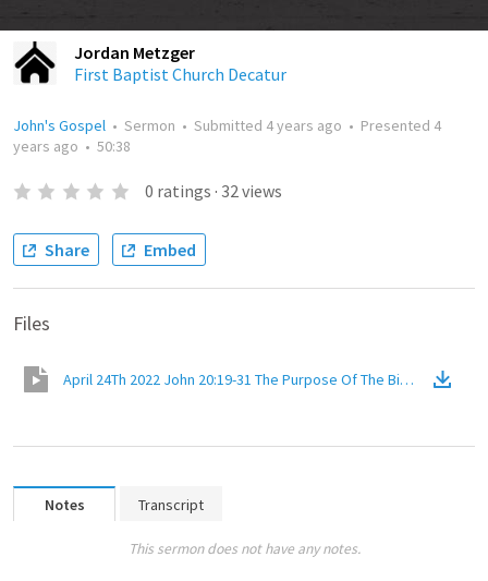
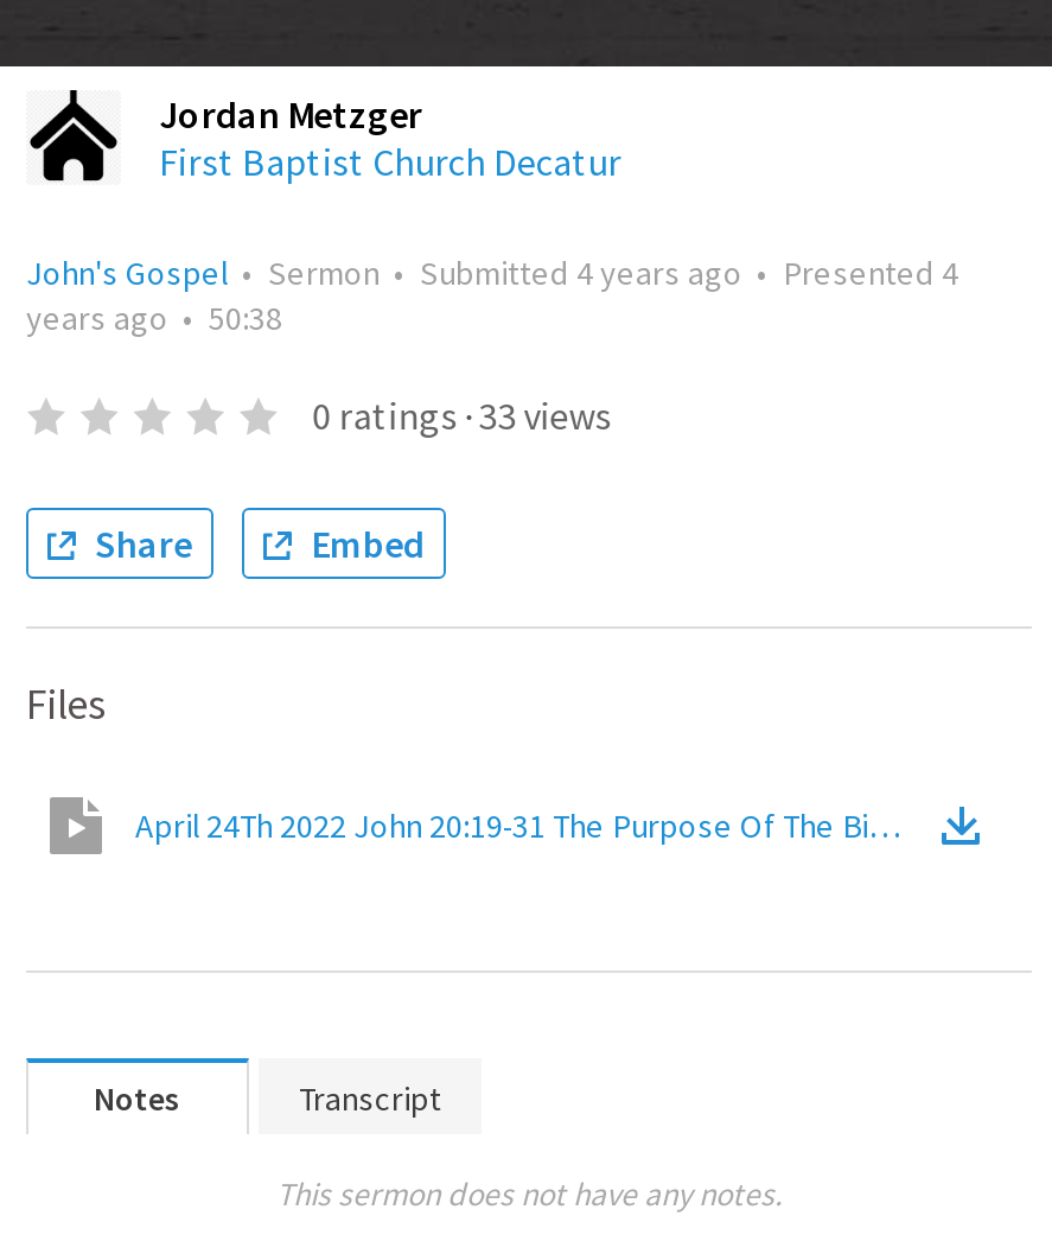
[145,180,282,202] 0 ratings · 32 views -> [312,391,611,439] 0 ratings · 33 views

